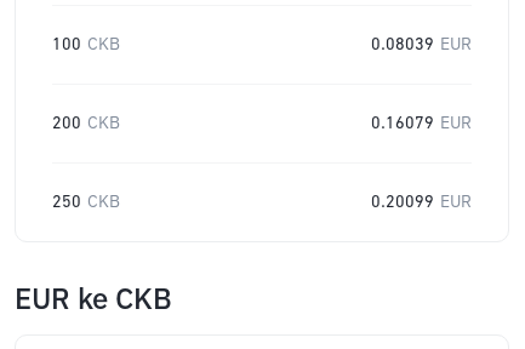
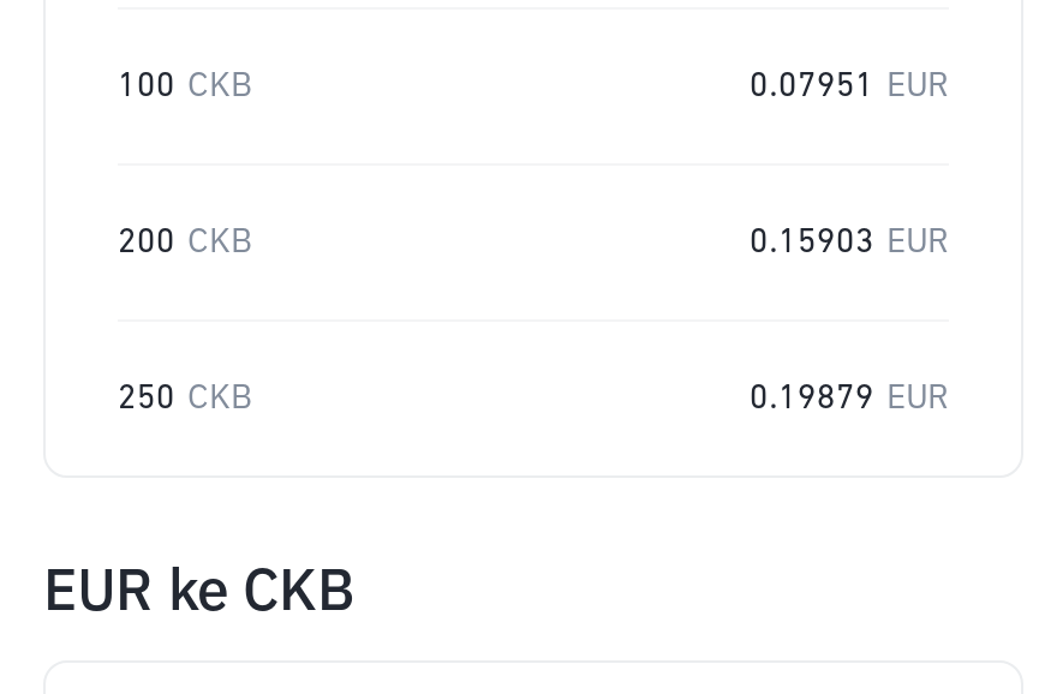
[371,36,472,53] 0.08039 EUR -> [750,70,949,103] 0.07951 EUR
[371,115,472,132] 0.16079 EUR -> [750,226,949,259] 0.15903 EUR
[371,194,472,211] 0.20099 EUR -> [750,382,949,415] 0.19879 EUR

